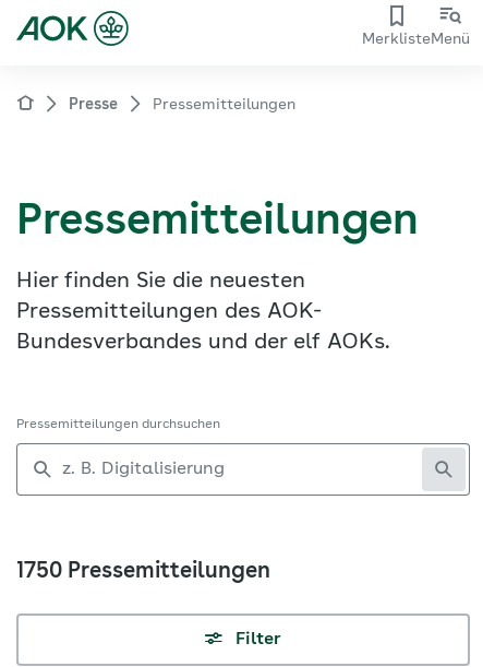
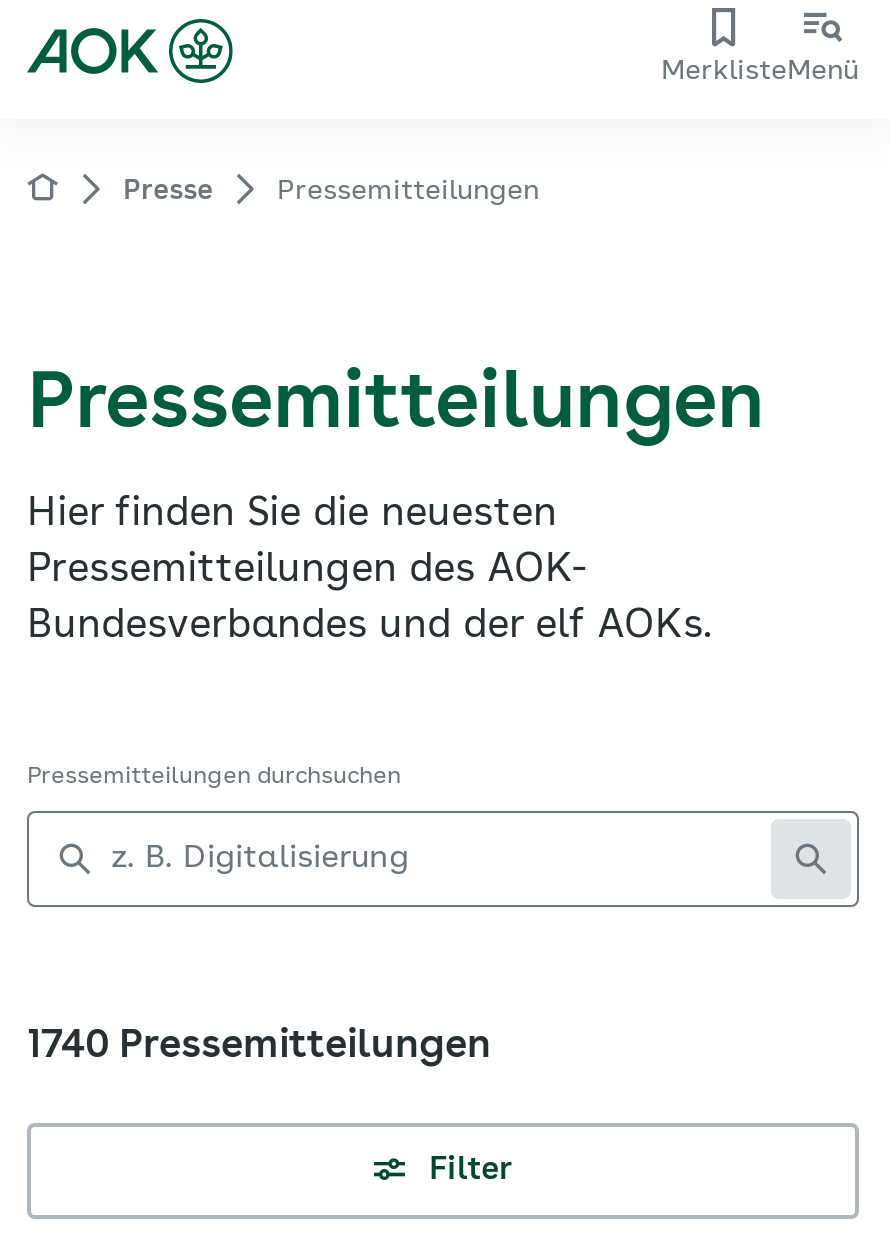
[16,561,270,583] 1750 Pressemitteilungen -> [27,1027,491,1067] 1740 Pressemitteilungen

